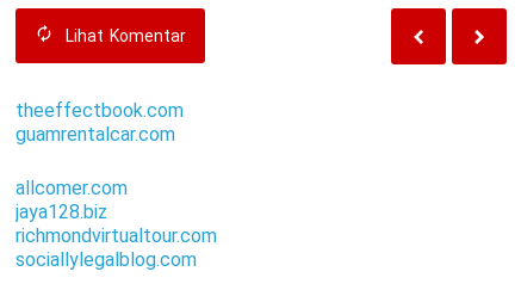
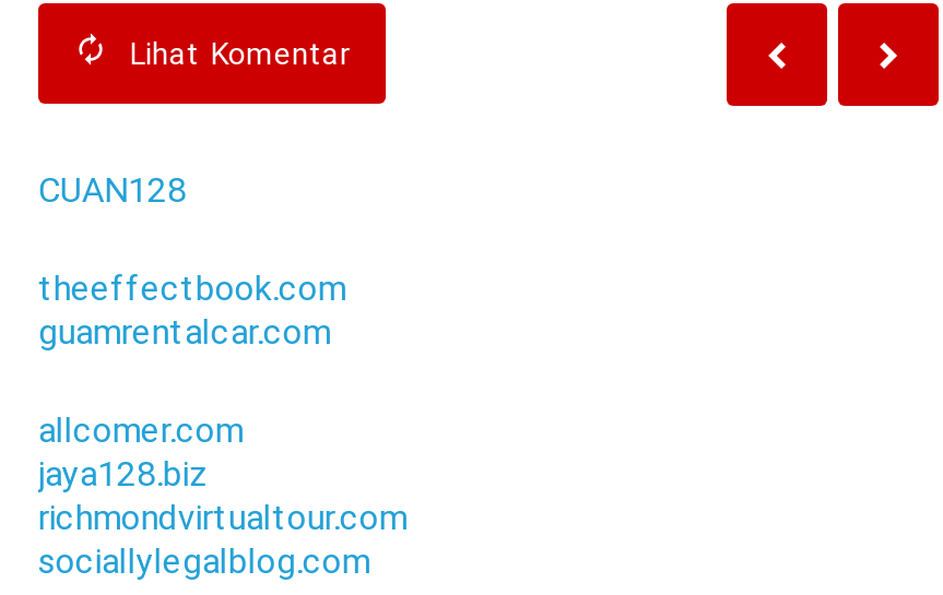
none -> [38,170,187,211] CUAN128

